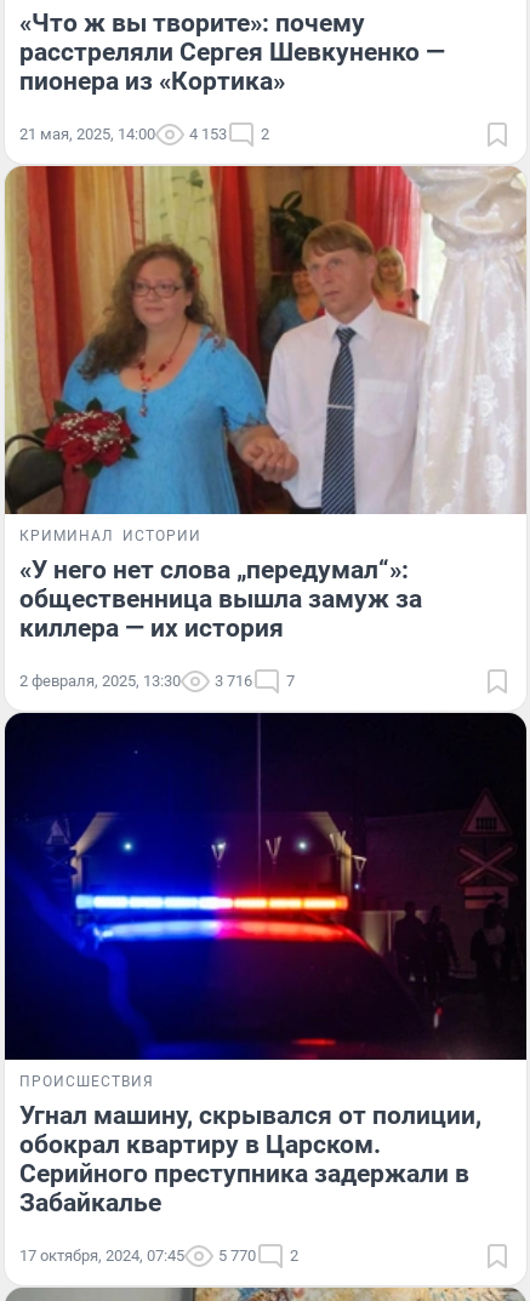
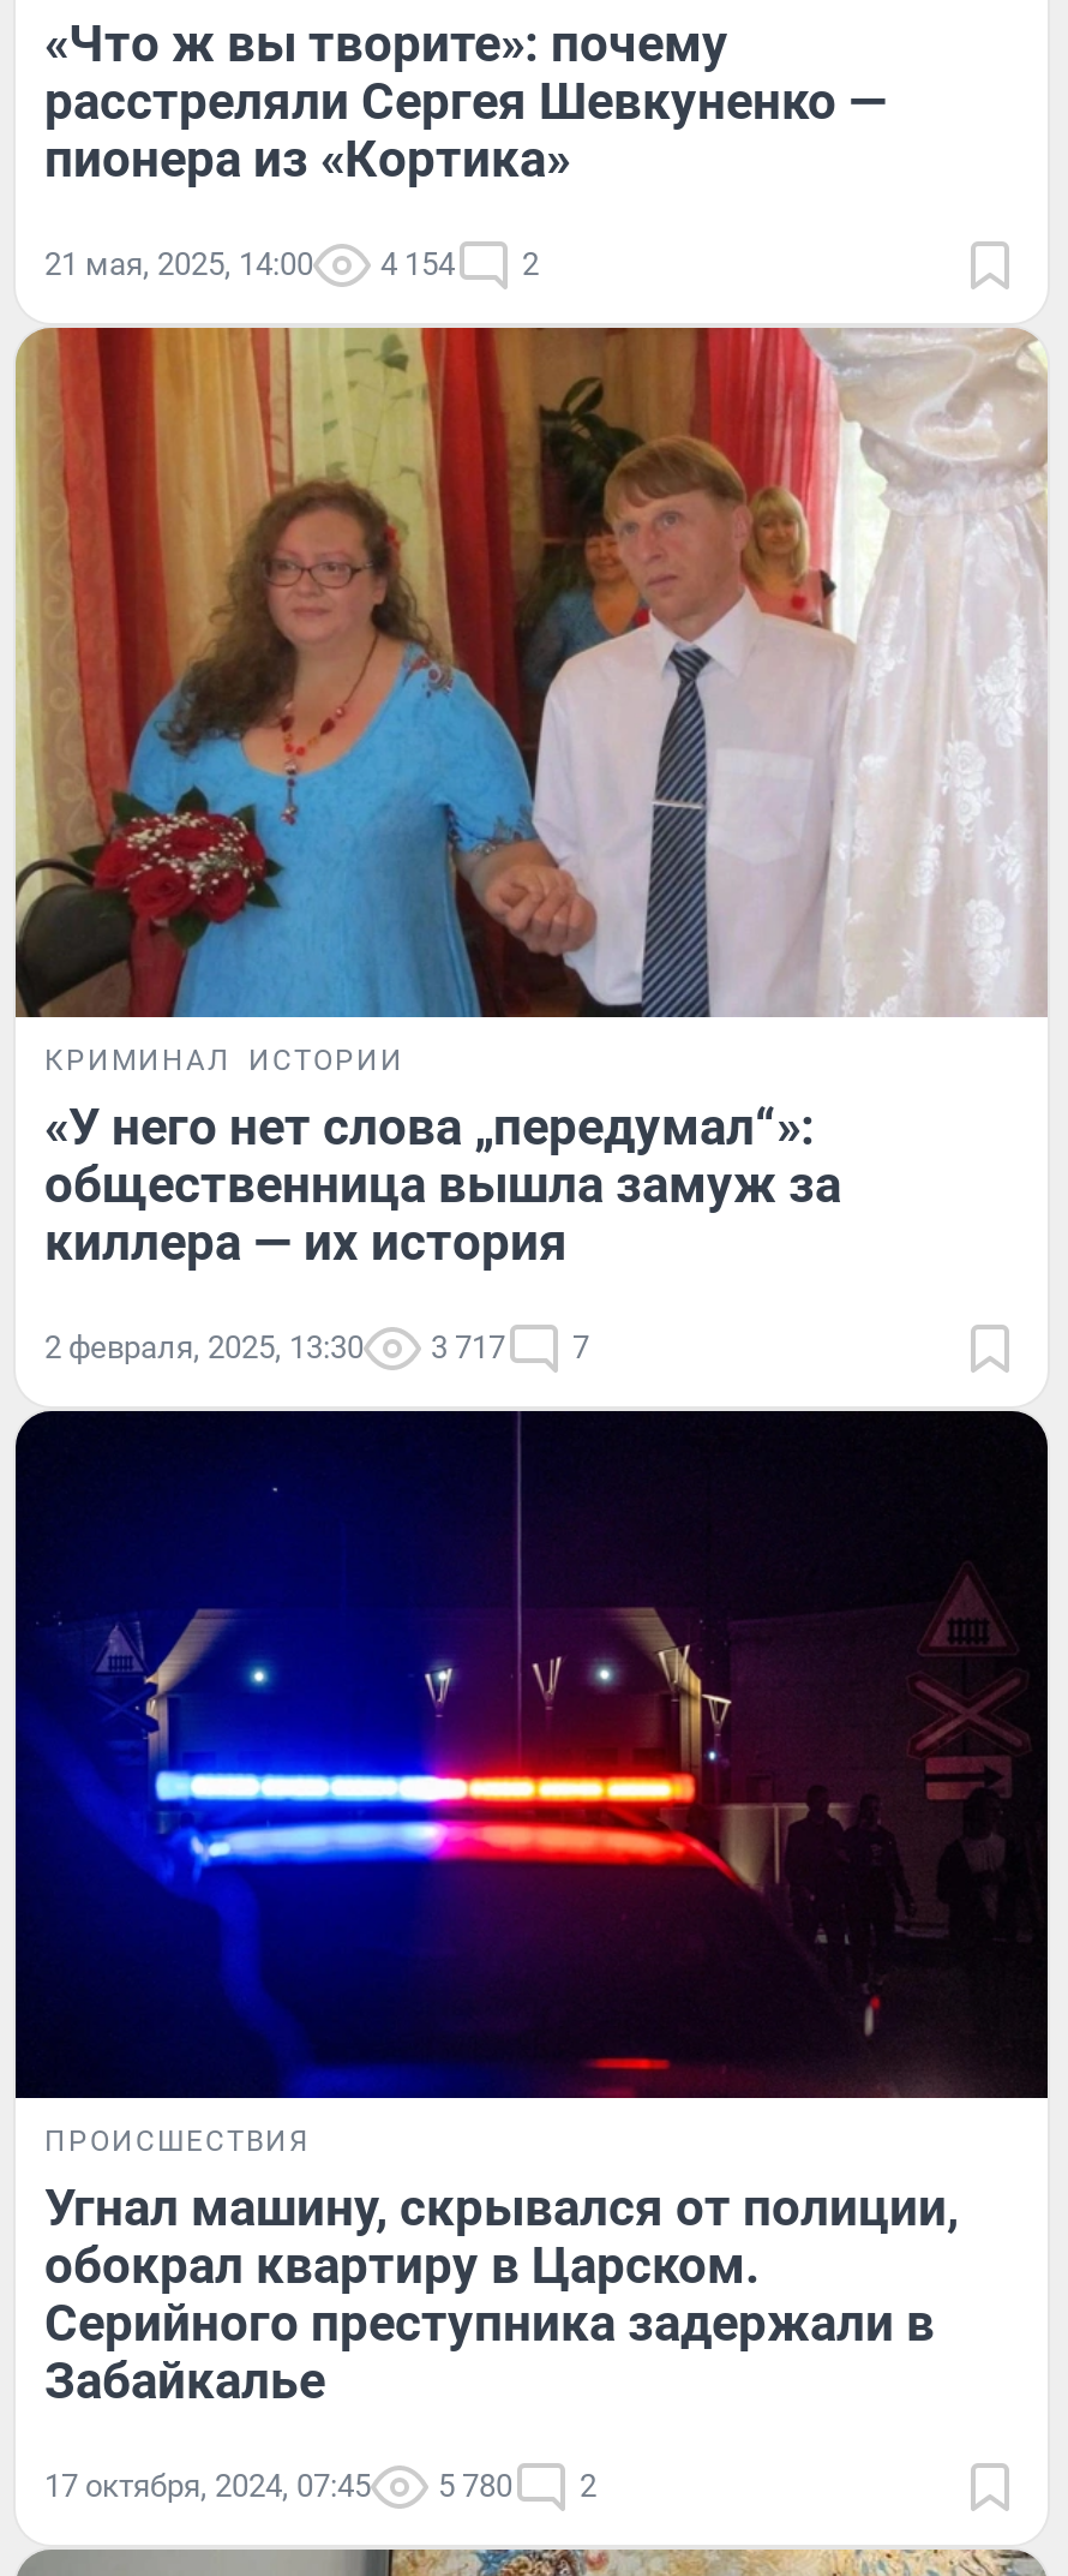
[19,125,269,143] 21 мая, 2025, 14:00 4 153 2 -> [44,246,539,282] 21 мая, 2025, 14:00 4 154 2
[19,671,295,689] 2 февраля, 2025, 13:30 3 716 7 -> [44,1328,589,1364] 2 февраля, 2025, 13:30 3 717 7
[19,1247,298,1265] 17 октября, 2024, 07:45 5 770 2 -> [44,2468,596,2504] 17 октября, 2024, 07:45 5 780 2

